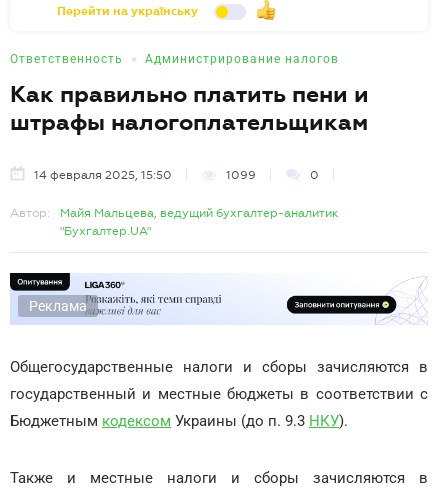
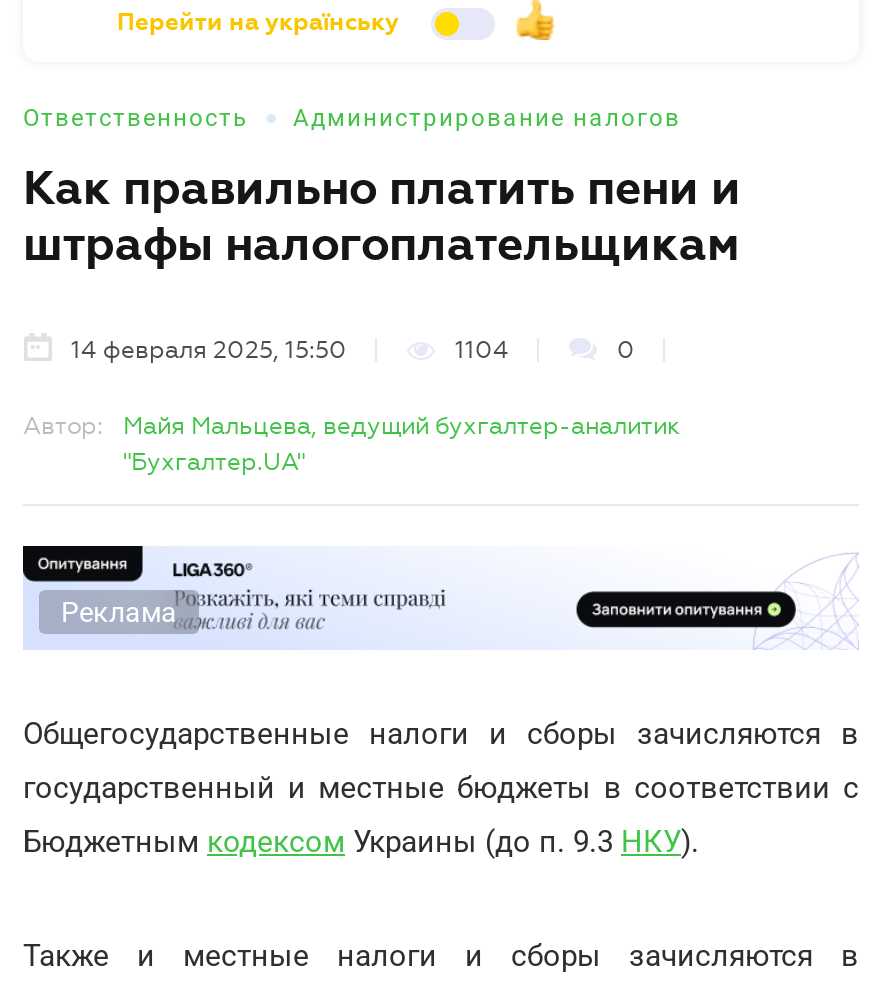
[226,168,256,182] 1099 -> [455,336,509,364] 1104

